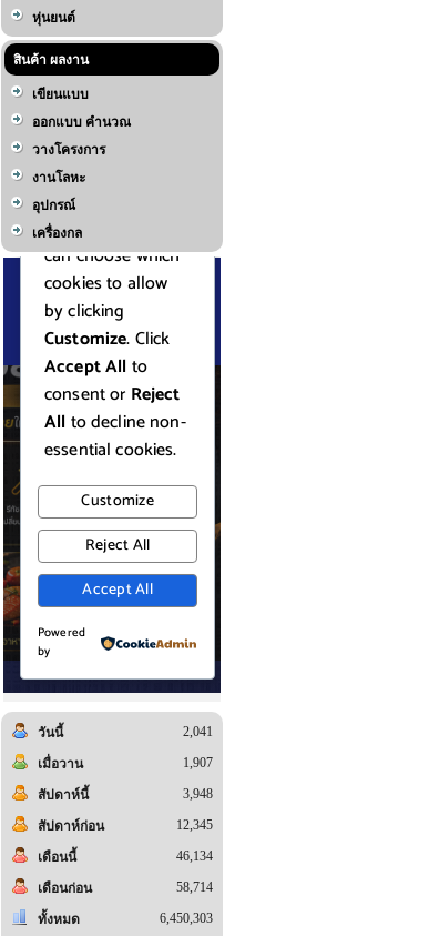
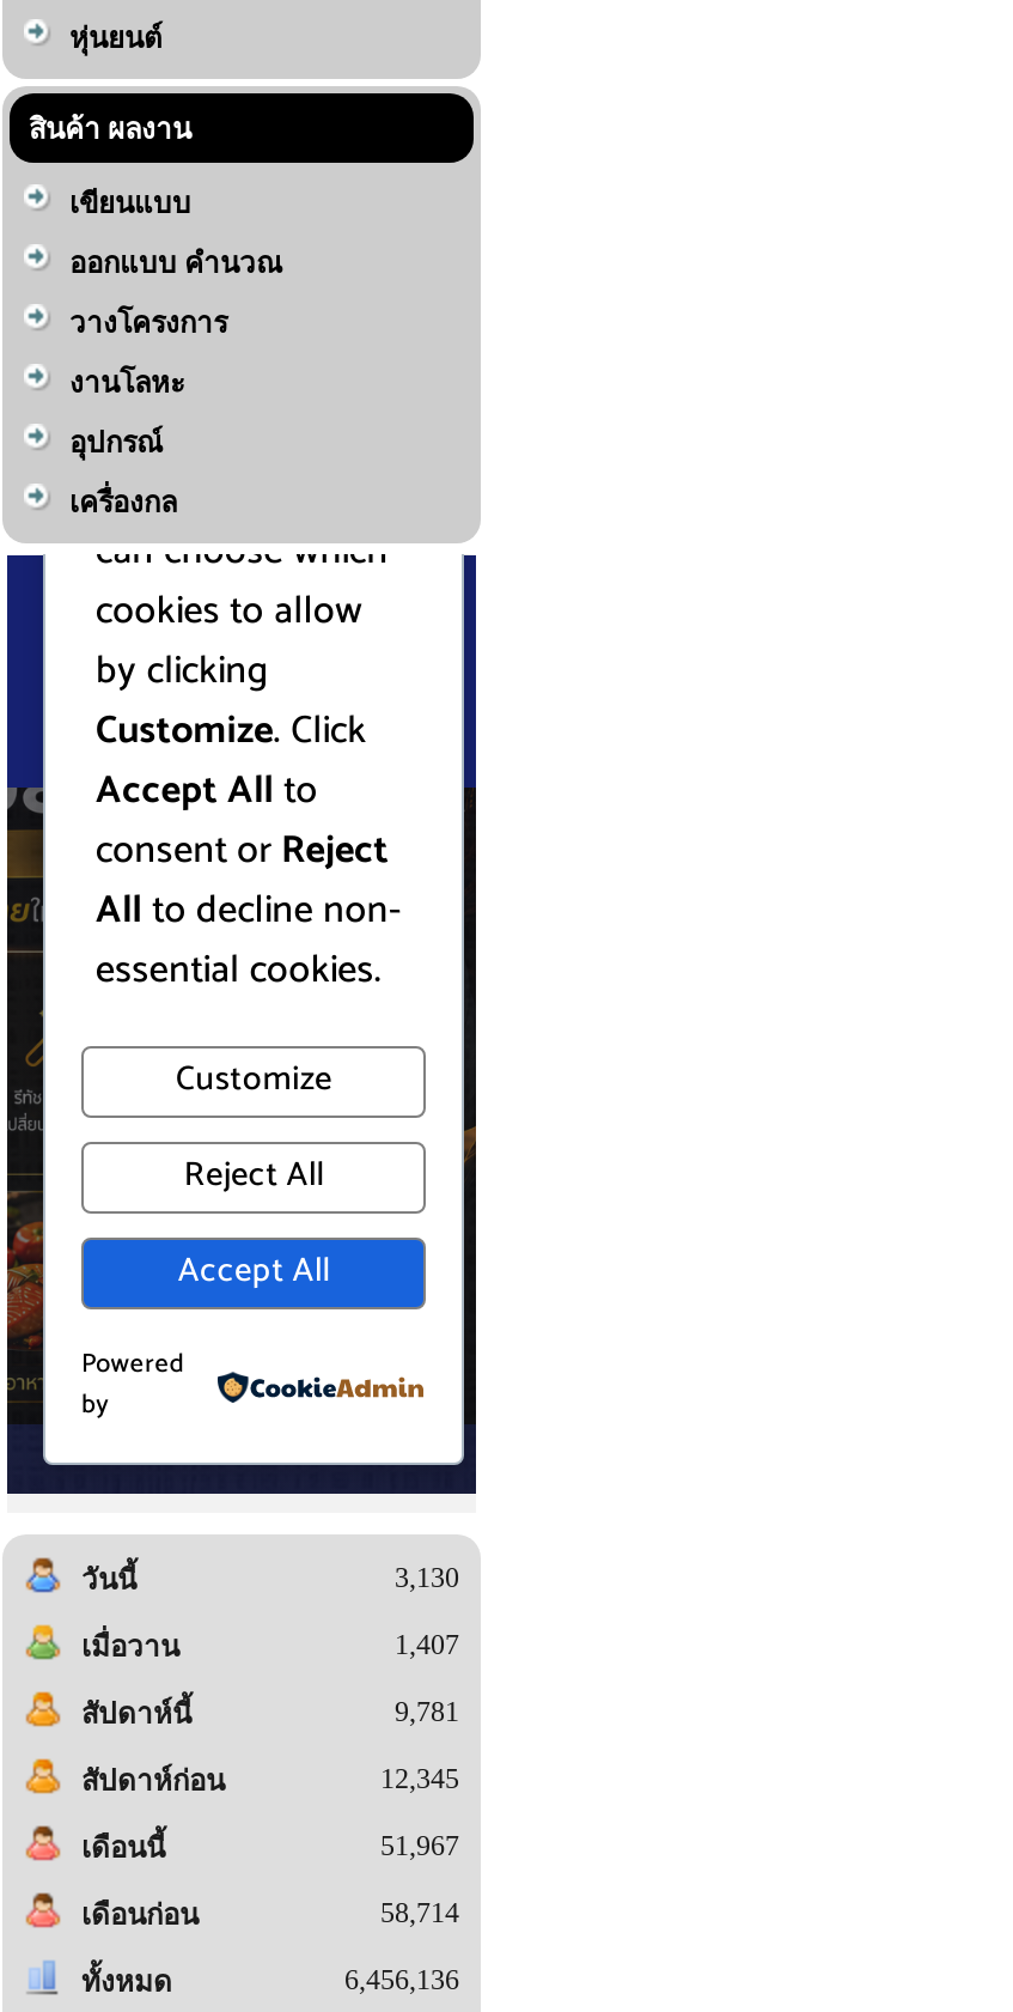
[183,724,213,739] 2,041 -> [395,1561,459,1594] 3,130
[183,755,213,771] 1,907 -> [395,1628,459,1661] 1,407
[183,786,213,802] 3,948 -> [395,1695,459,1728] 9,781
[176,848,213,864] 46,134 -> [380,1829,459,1862] 51,967
[160,910,213,926] 6,450,303 -> [344,1963,459,1996] 6,456,136

